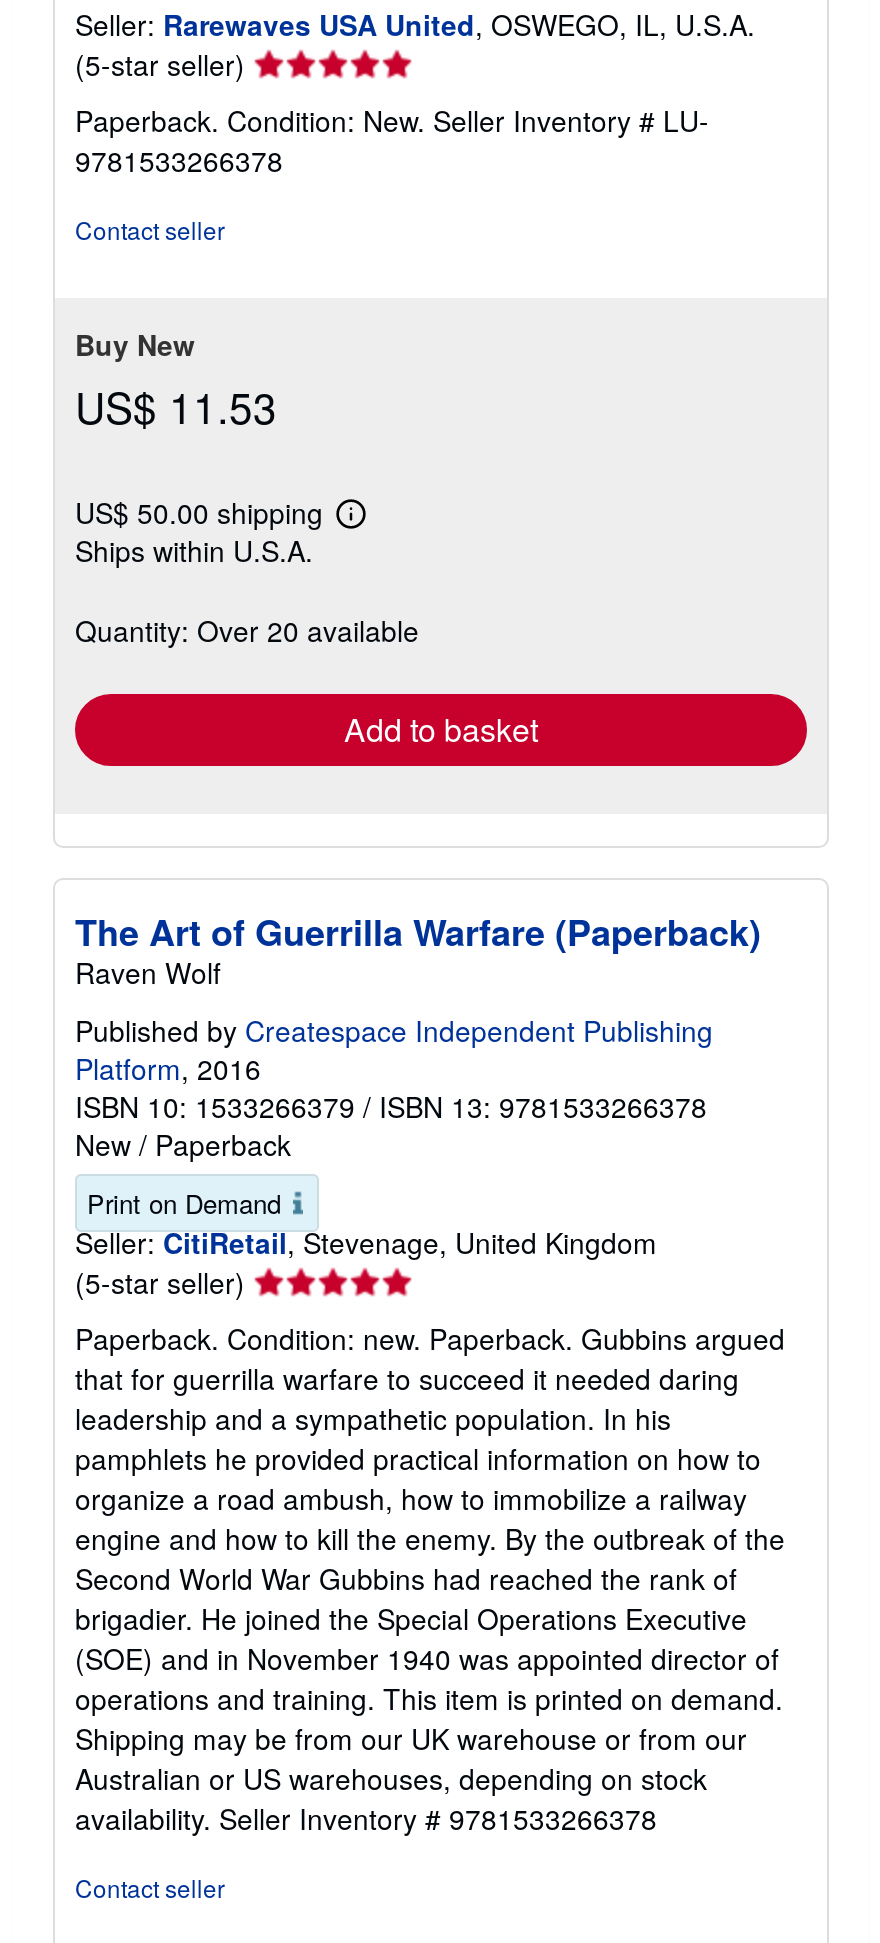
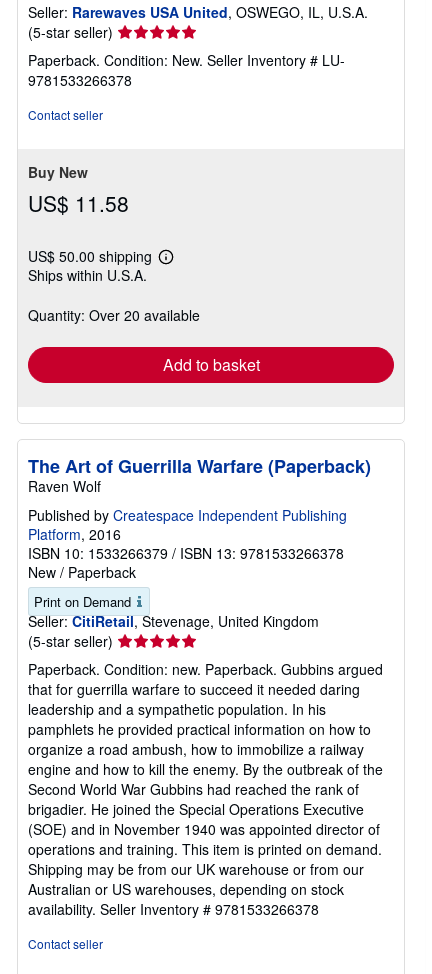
[75,376,277,436] US$ 11.53 -> [28,188,129,218] US$ 11.58

